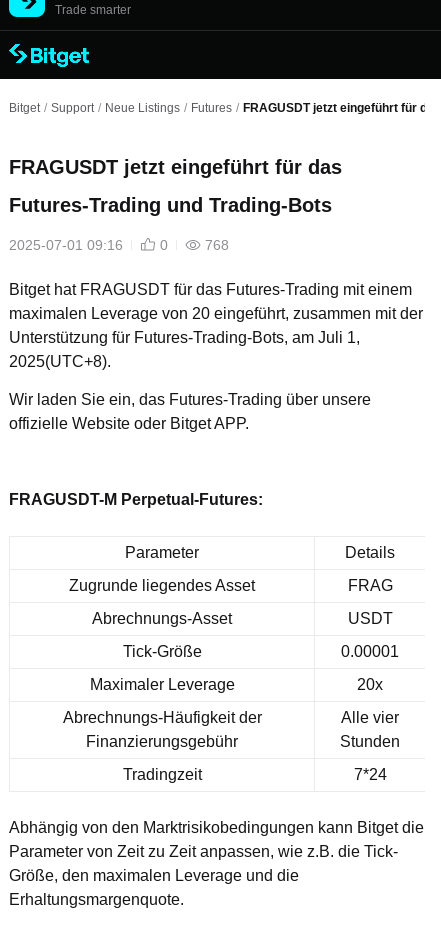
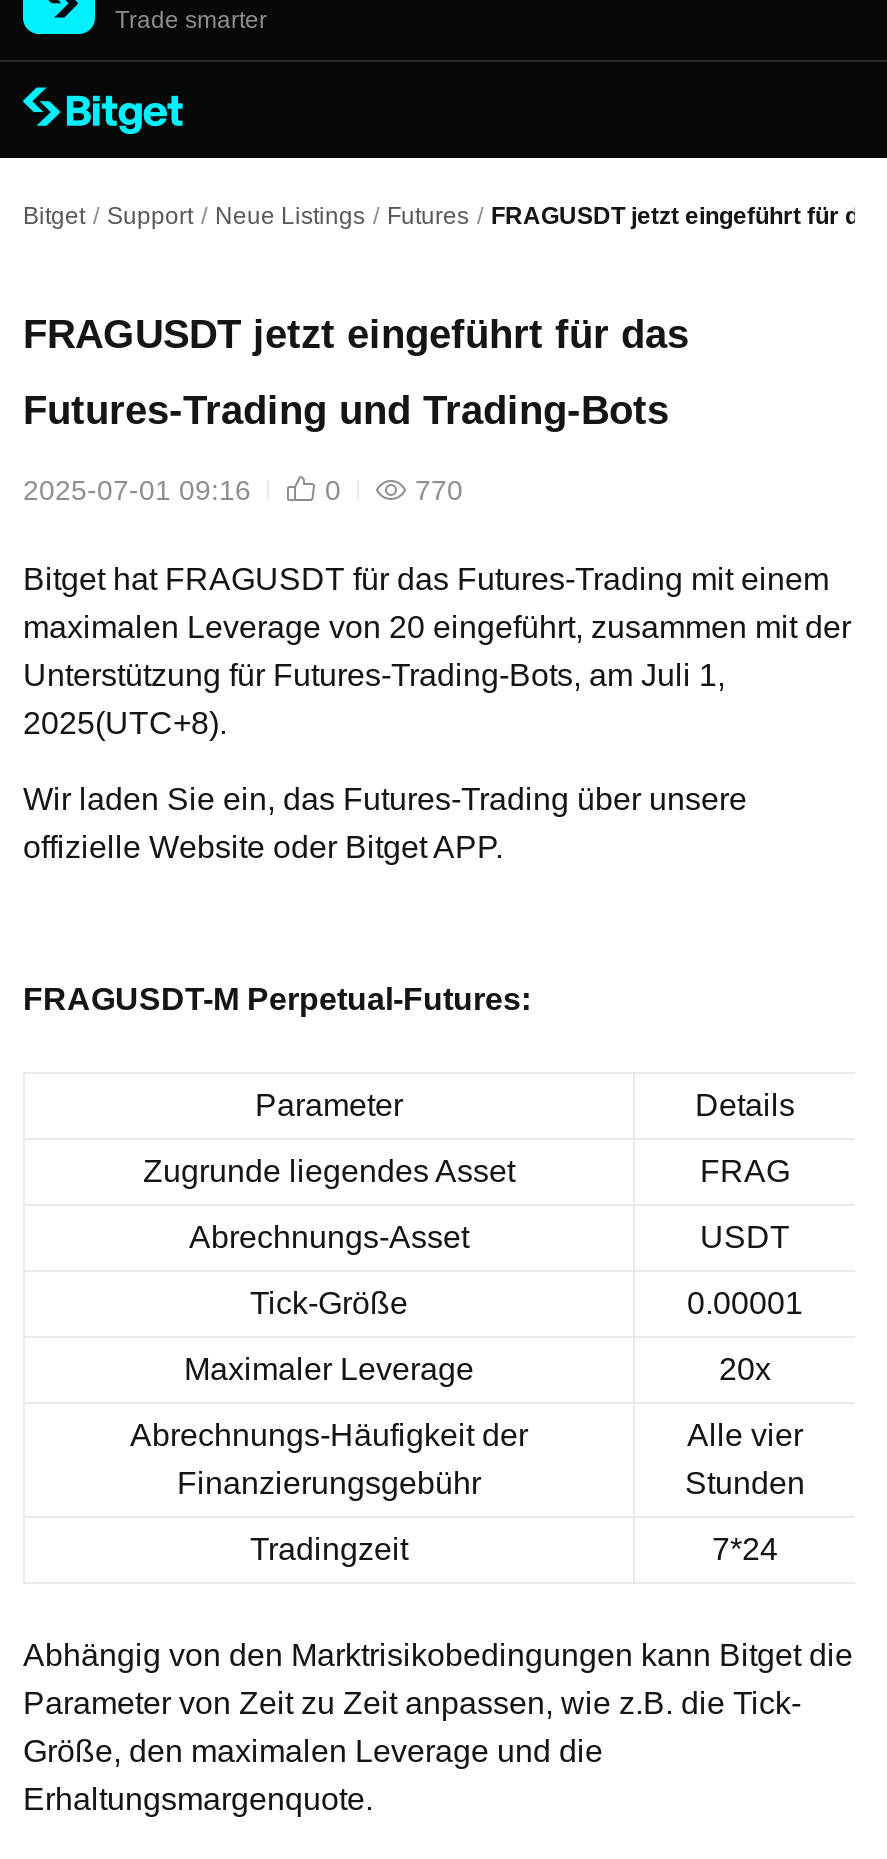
[205,237,229,253] 768 -> [415,474,463,506] 770

